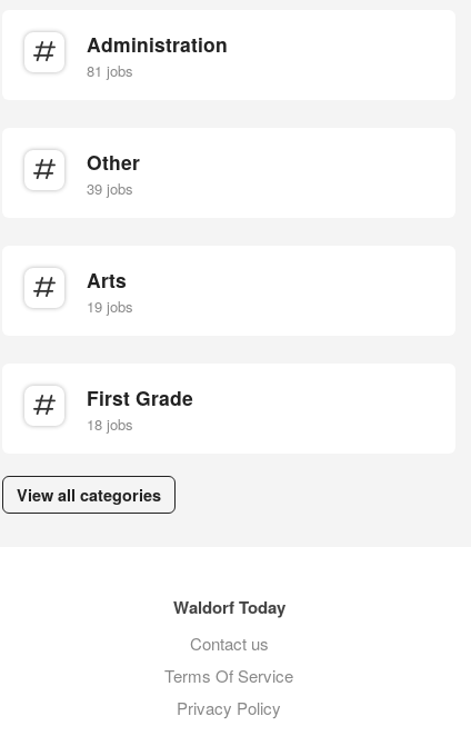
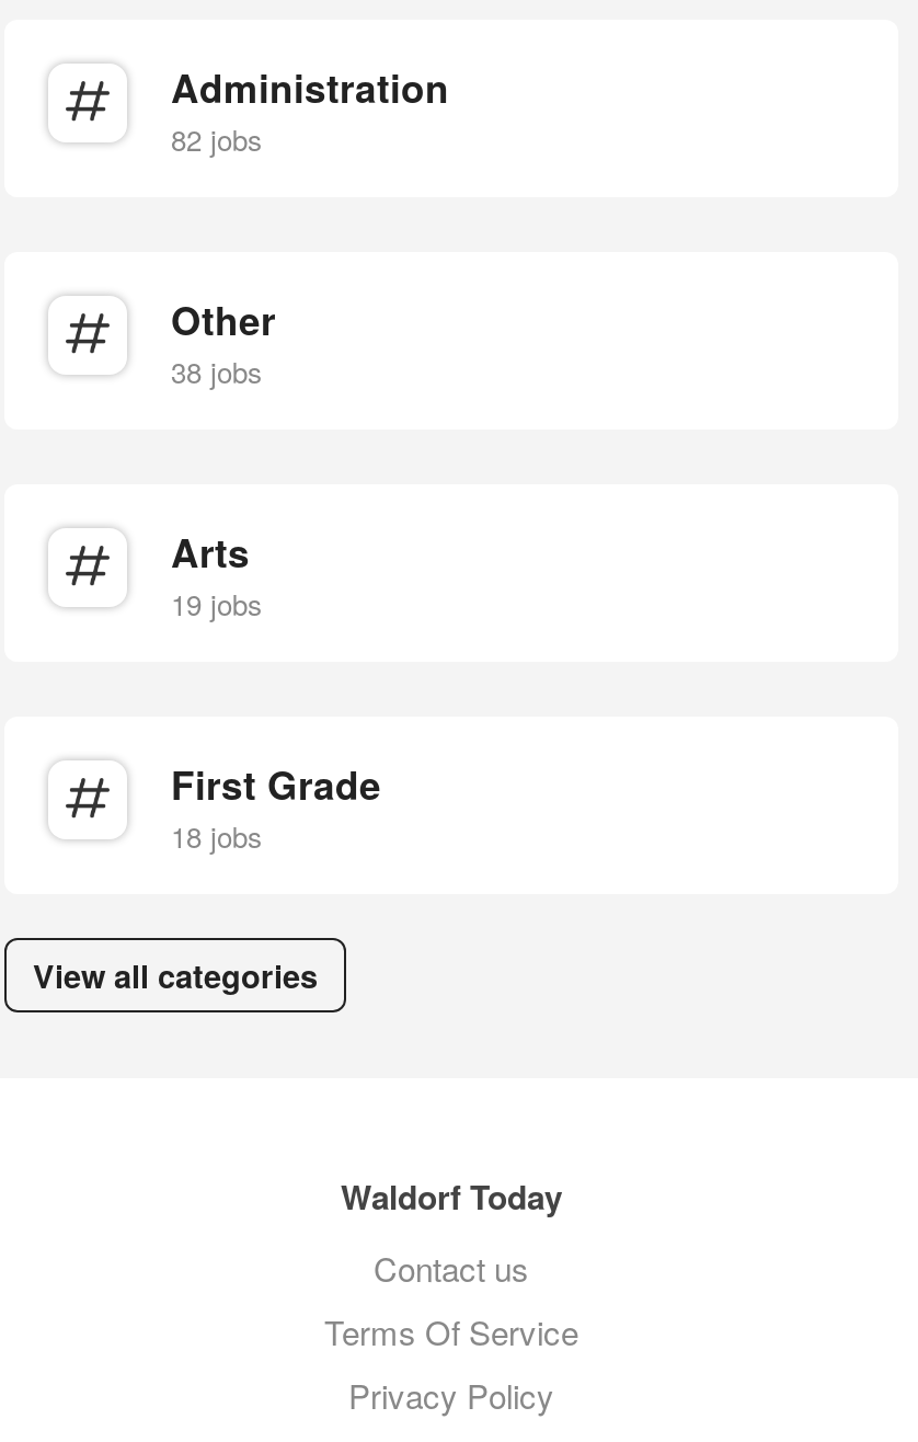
[87,60,133,81] 81 jobs -> [171,118,263,160] 82 jobs
[87,178,133,199] 39 jobs -> [171,350,263,392] 38 jobs

